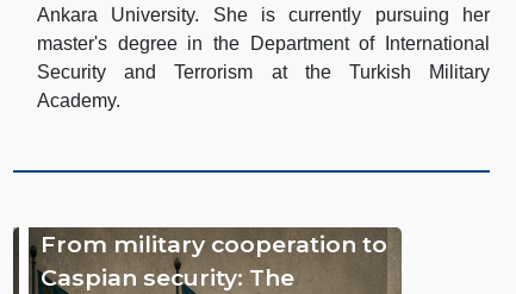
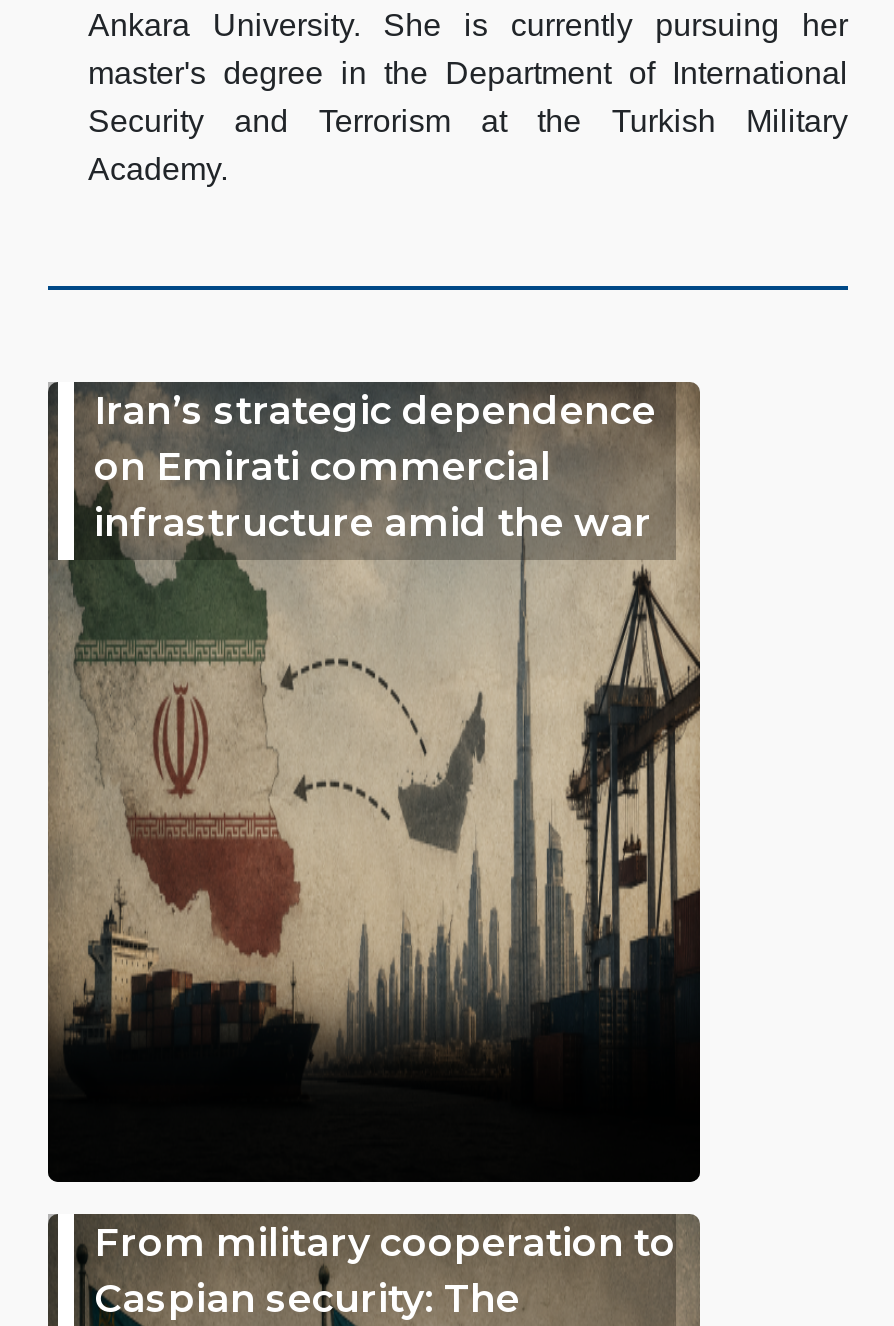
none -> [48,386,702,1184] [image] | Iran’s strategic dependence | on Emirati commercial | infrastructure amid the war

